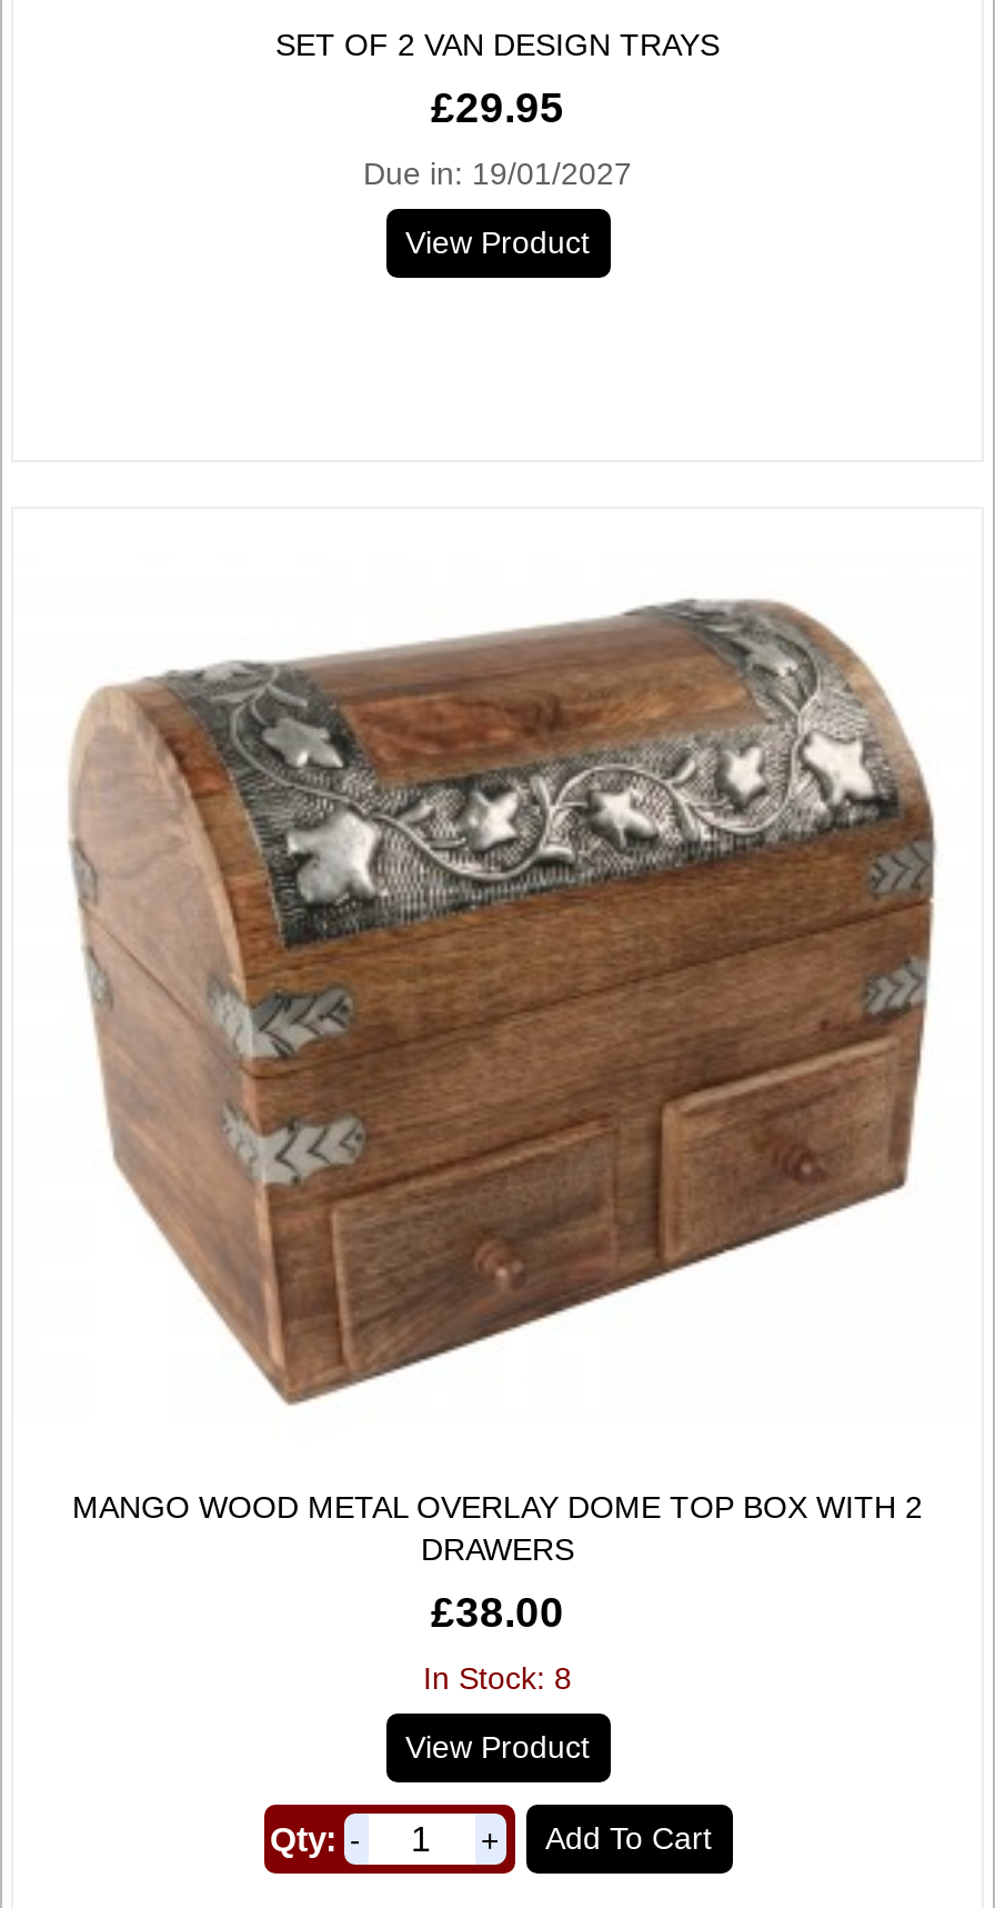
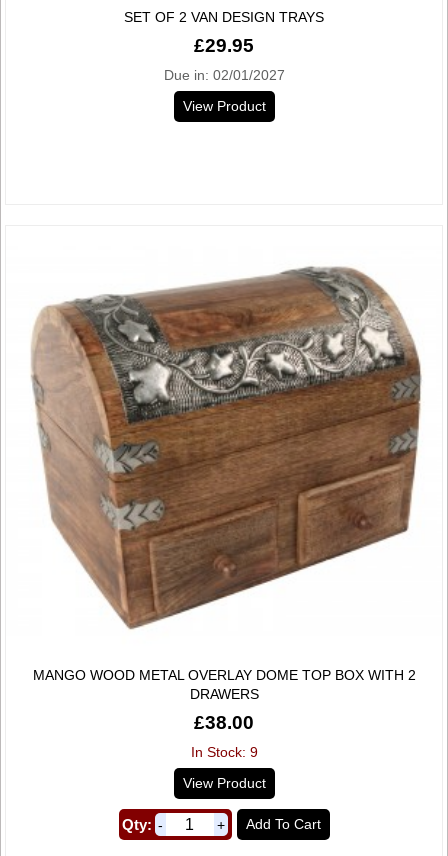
[363,156,632,192] Due in: 19/01/2027 -> [163,67,284,83] Due in: 02/01/2027
[423,1661,572,1697] In Stock: 8 -> [190,744,257,760] In Stock: 9

